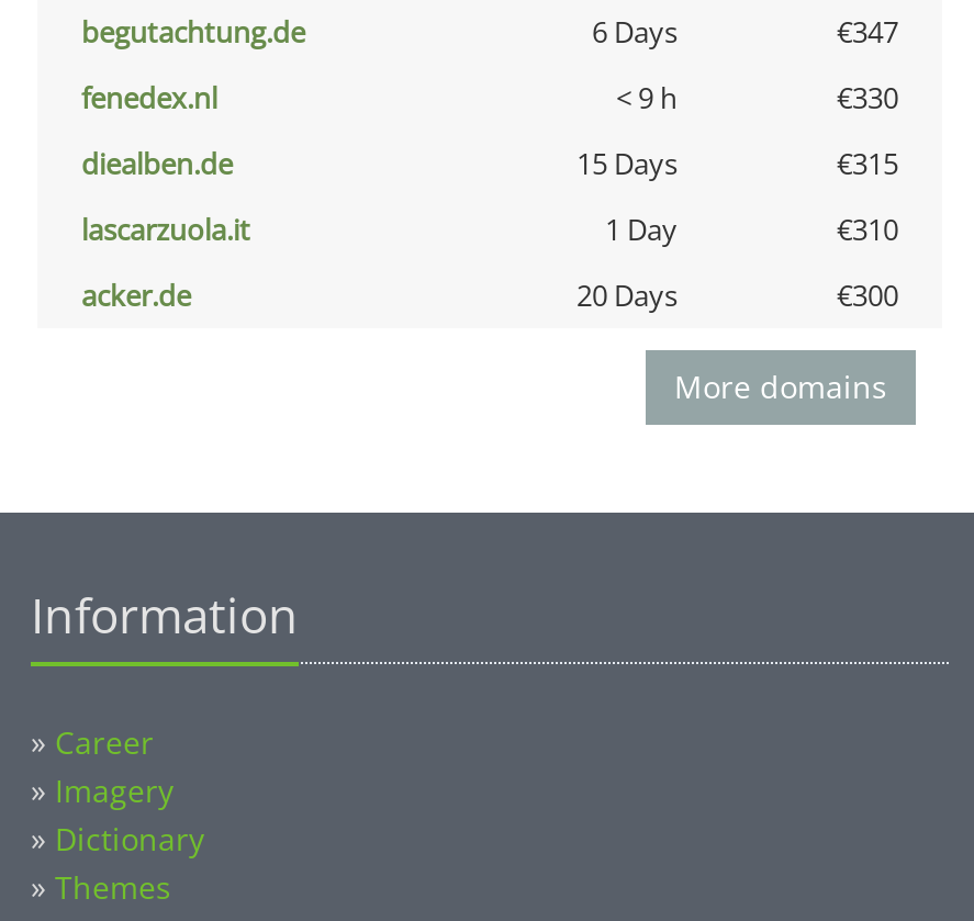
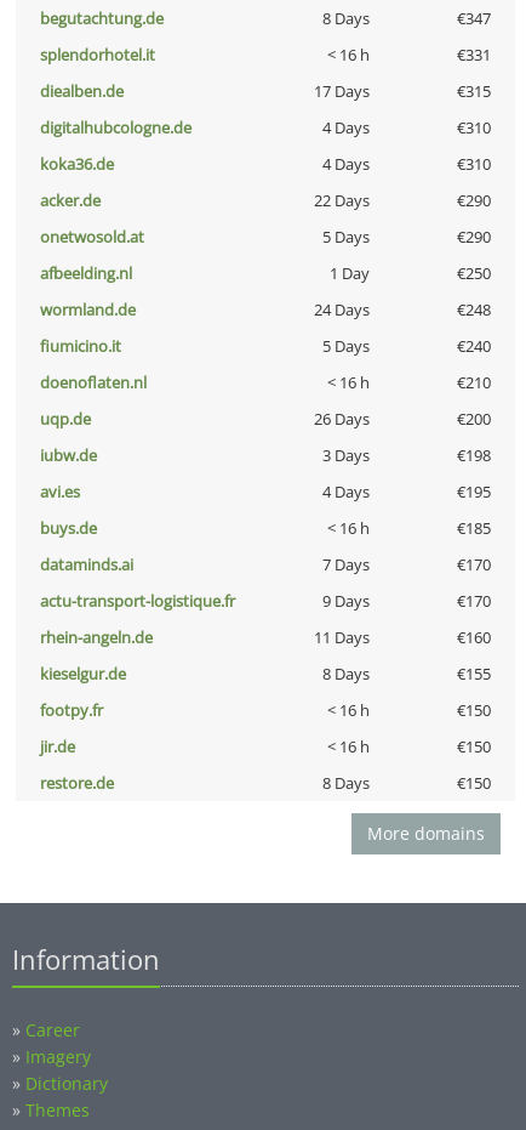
[592,12,678,52] 6 Days -> [322,7,369,29] 8 Days
[81,78,898,117] fenedex.nl | < 9 h | €330 -> [40,44,491,66] splendorhotel.it | < 16 h | €331
[576,144,678,183] 15 Days -> [313,80,369,102] 17 Days
[81,210,678,249] lascarzuola.it | 1 Day -> [40,117,491,175] digitalhubcologne.de | 4 Days | €310 | koka36.de | 4 Days
[576,276,898,315] 20 Days | €300 -> [40,189,491,794] 22 Days | €290 | onetwosold.at | 5 Days | €290 | afbeelding.nl | 1 Day | €250 | wormland.de | 24 Days | €248 | fiumicino.it | 5 Days | €240 | doenoflaten.nl | < 16 h | €210 | uqp.de | 26 Days | €200 | iubw.de | 3 Days | €198 | avi.es | 4 Days | €195 | buys.de | < 16 h | €185 | dataminds.ai | 7 Days | €170 | actu-transport-logistique.fr | 9 Days | €170 | rhein-angeln.de | 11 Days | €160 | kieselgur.de | 8 Days | €155 | footpy.fr | < 16 h | €150 | jir.de | < 16 h | €150 | restore.de | 8 Days | €150

